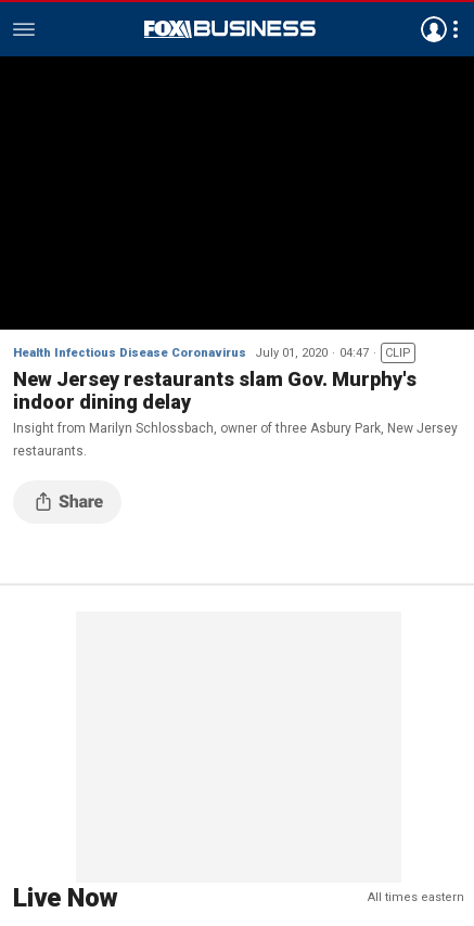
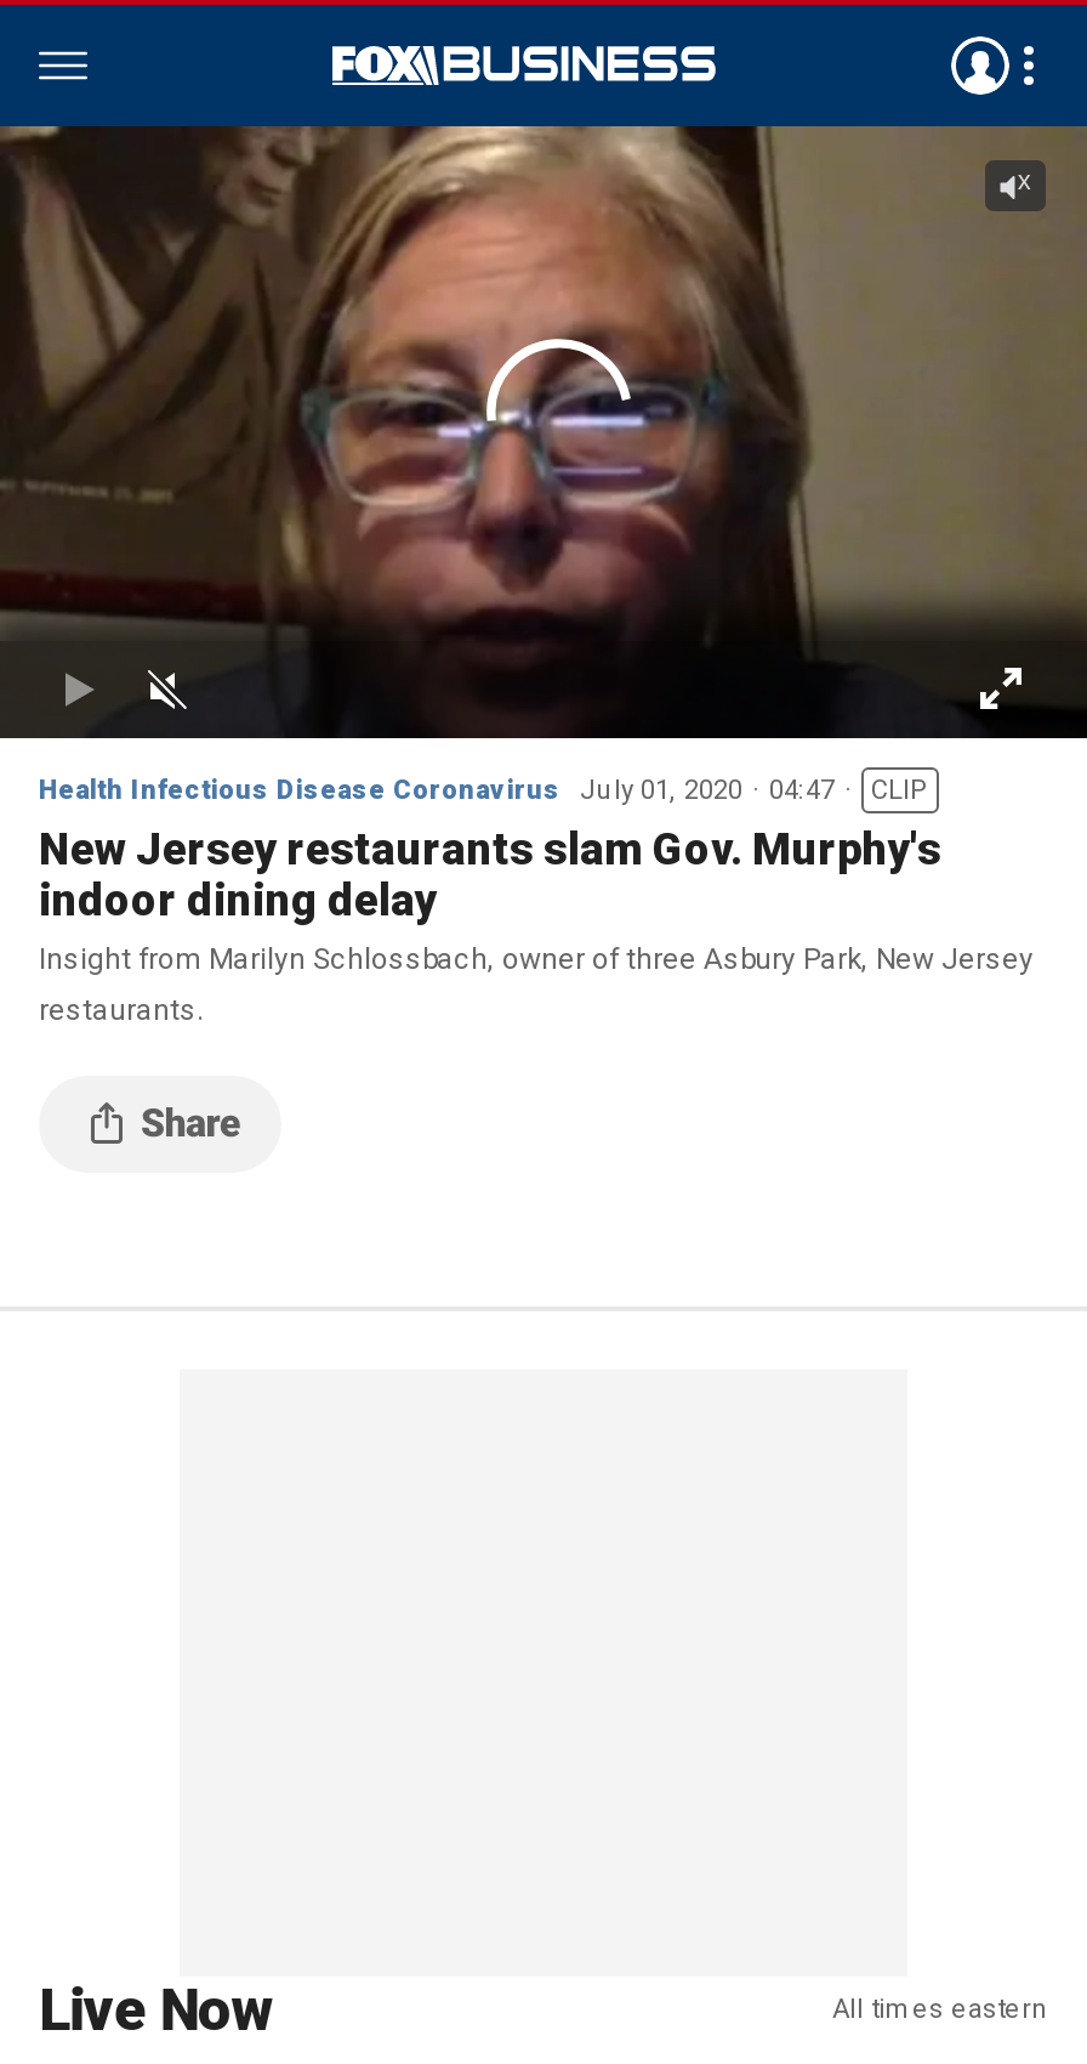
none -> [7,124,1080,736] [image]

